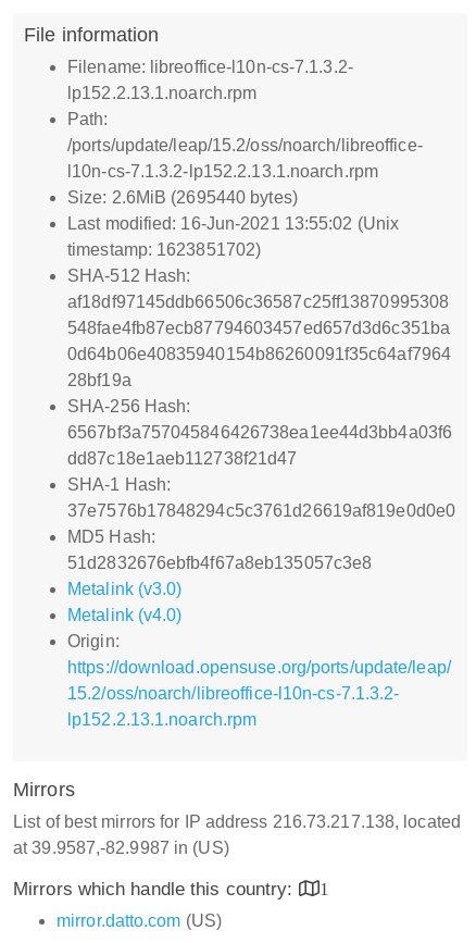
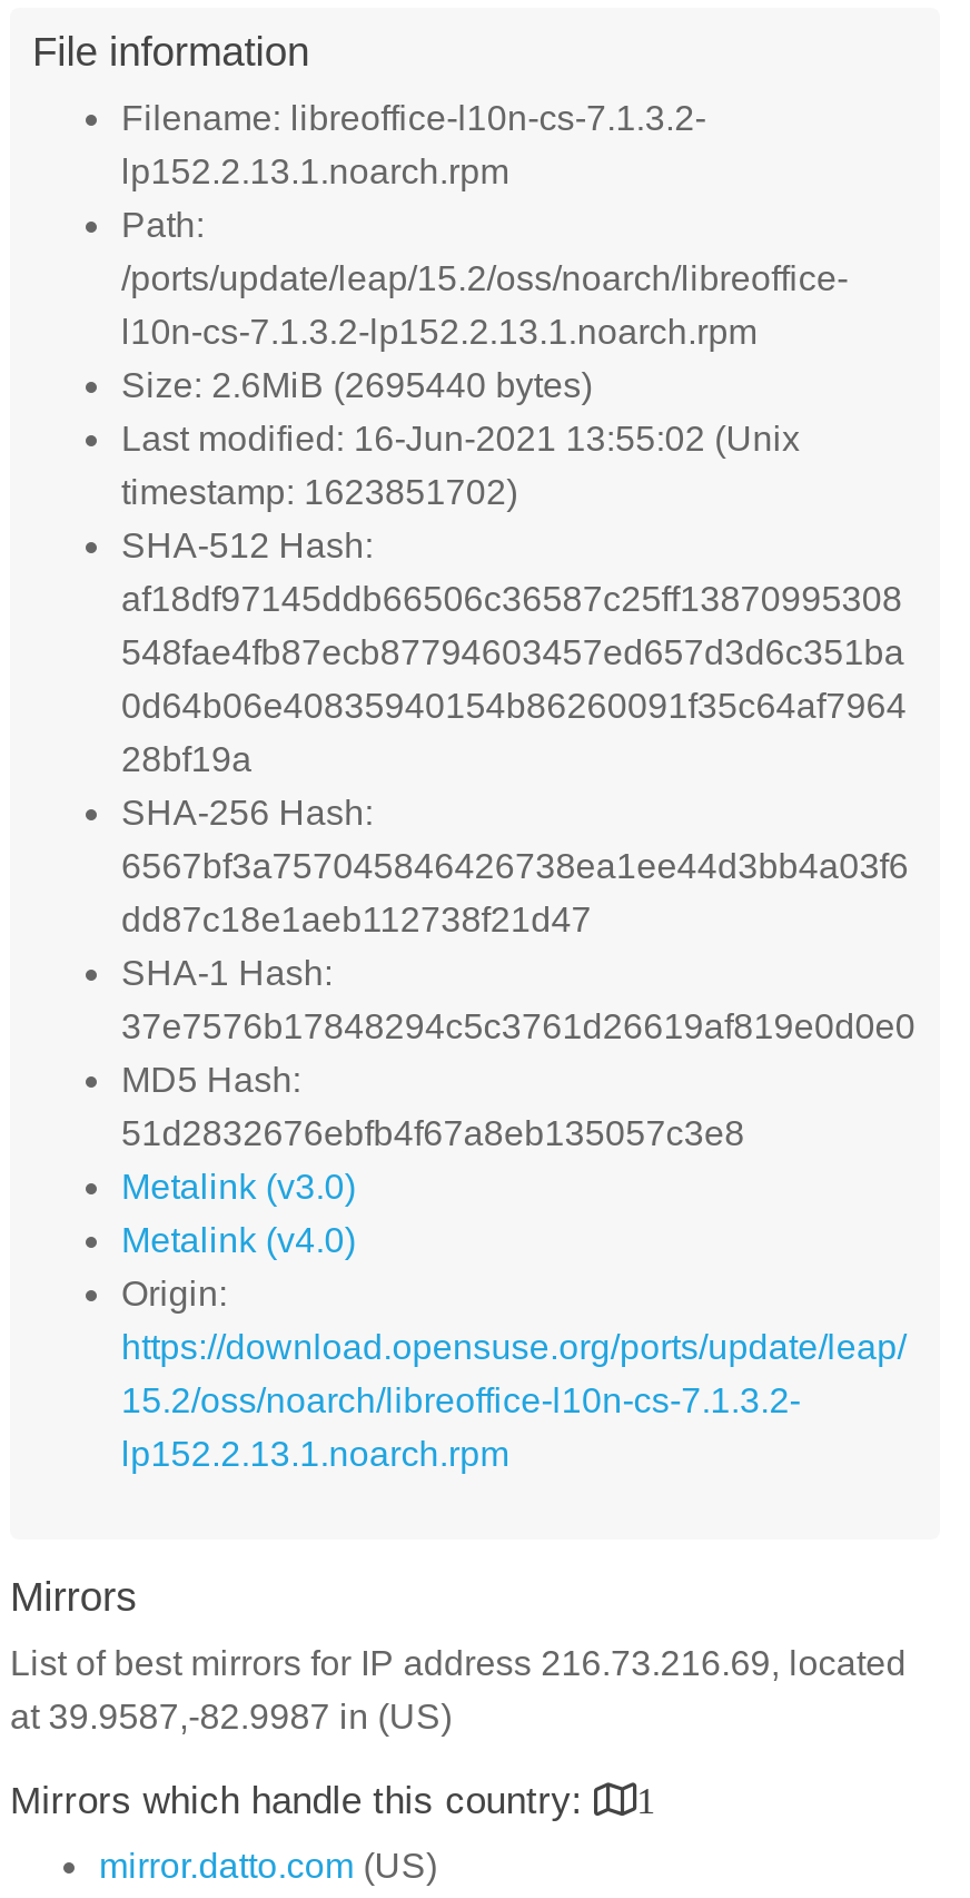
[13,812,461,831] List of best mirrors for IP address 216.73.217.138, located -> [10,1644,906,1682] List of best mirrors for IP address 216.73.216.69, located

